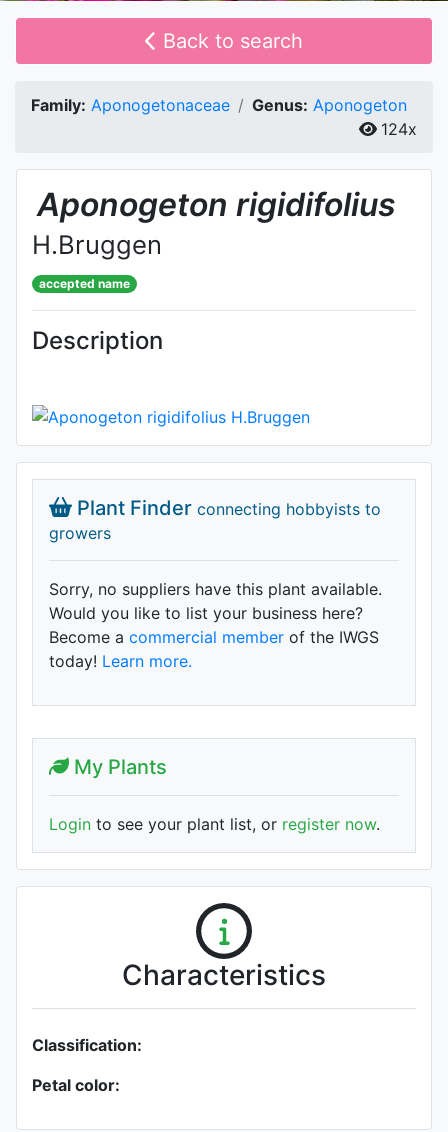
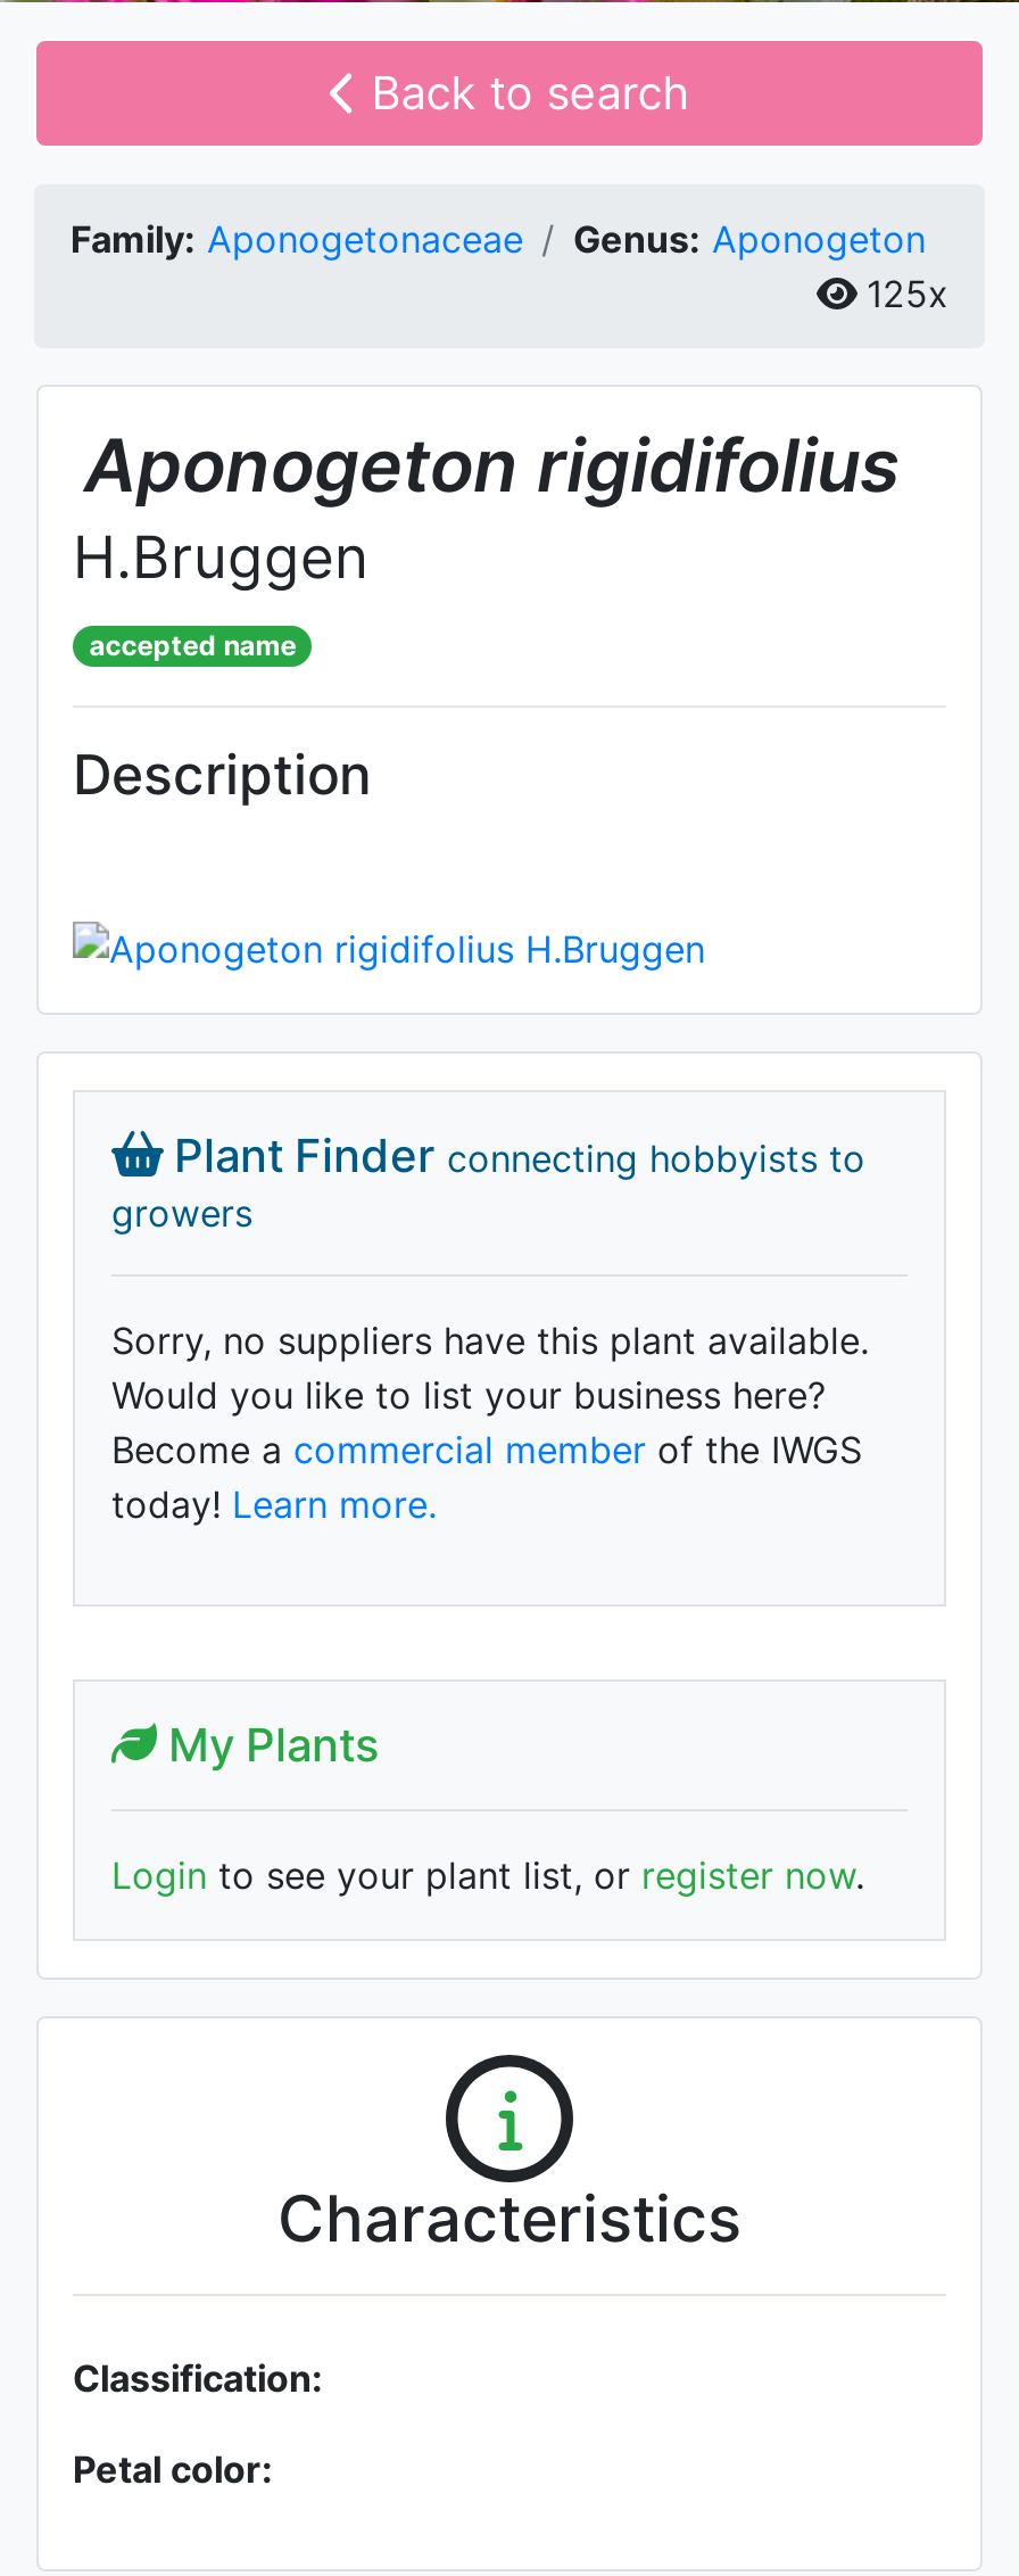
[381,119,417,139] 124x -> [867,271,948,316] 125x

